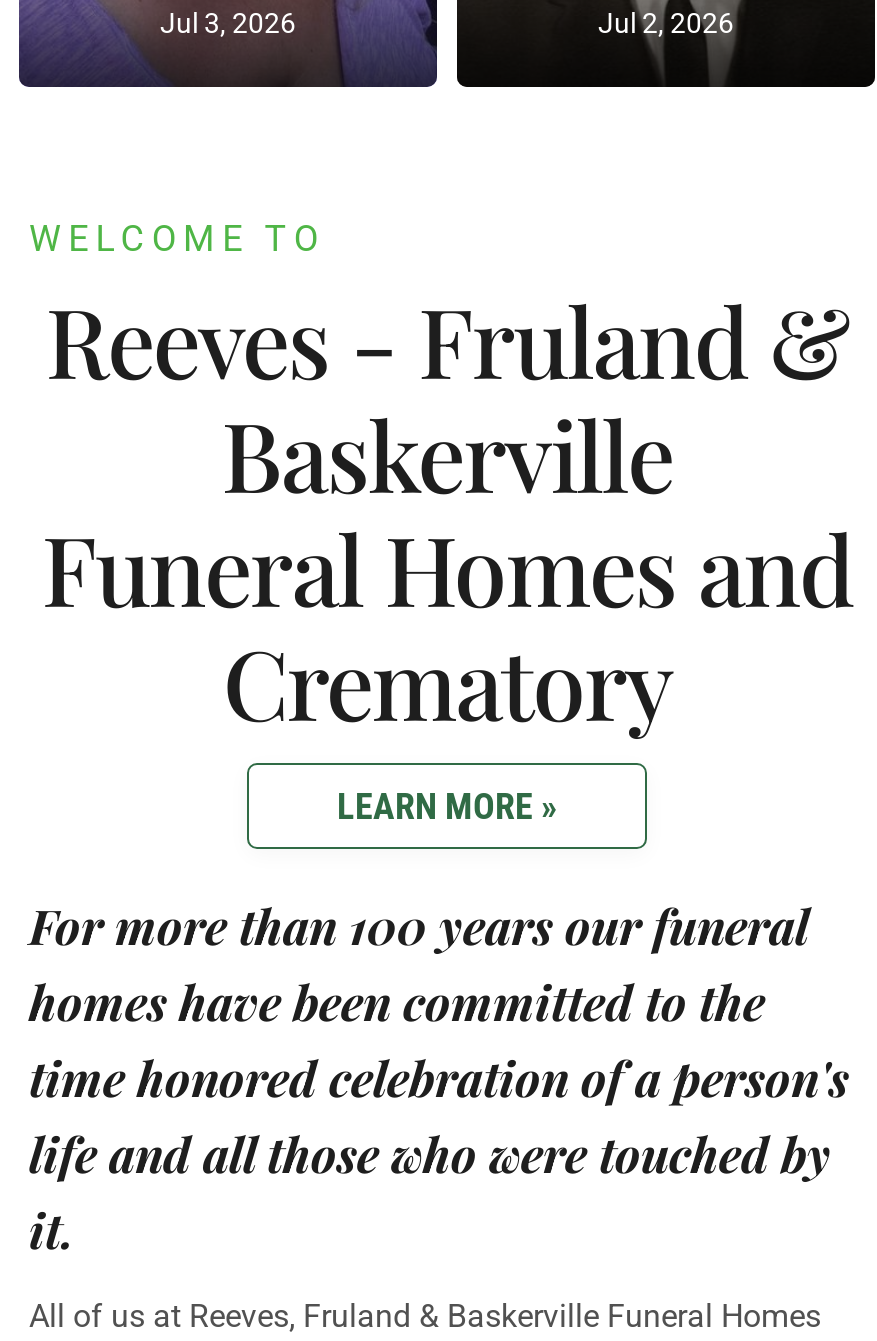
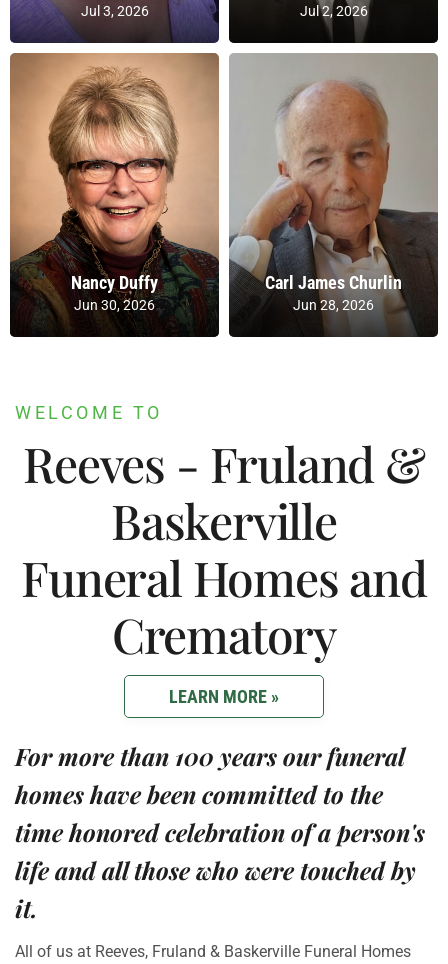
none -> [9,52,220,338] [image] | Nancy Duffy | Jun 30, 2026
none -> [228,52,439,313] [image] | Carl James Churlin | Jun 28, 2026

